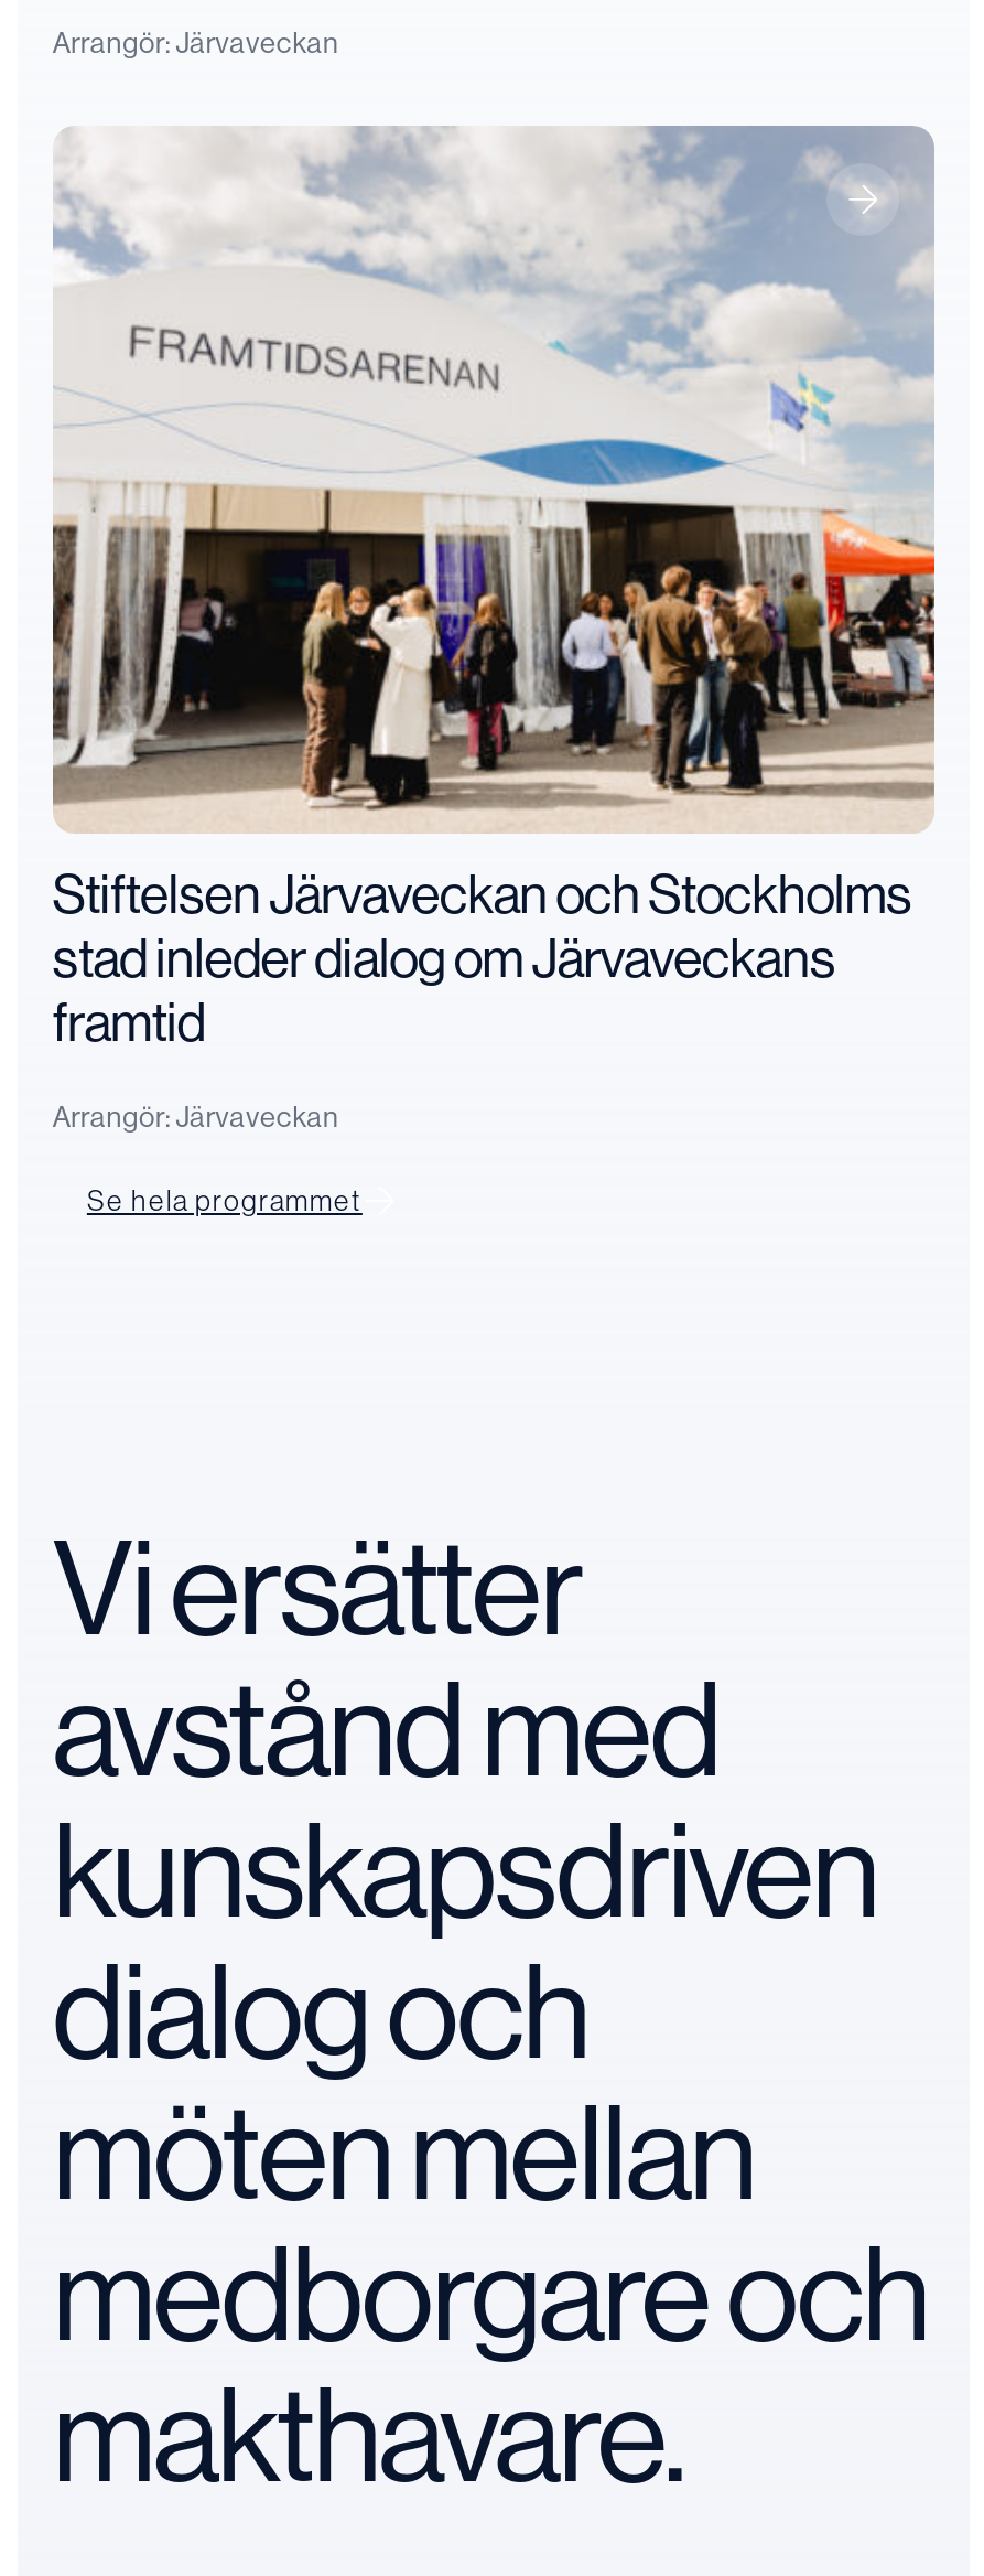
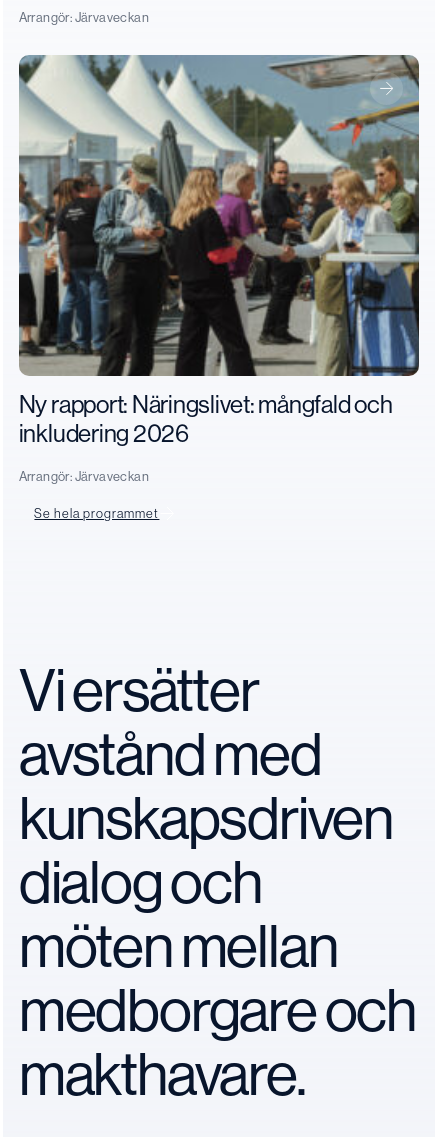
[51,126,937,1054] [image] | Stiftelsen Järvaveckan och Stockholms | stad inleder dialog om Järvaveckans | framtid -> [18,54,420,448] [image] | Ny rapport: Näringslivet: mångfald och | inkludering 2026

